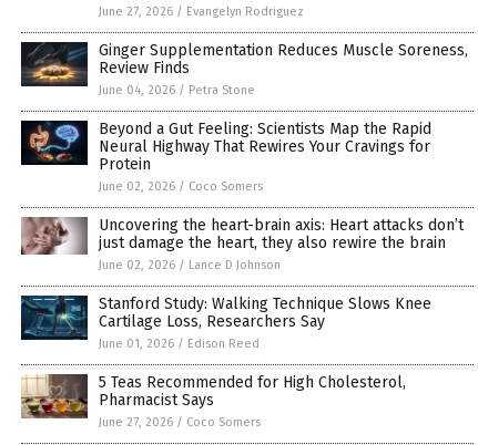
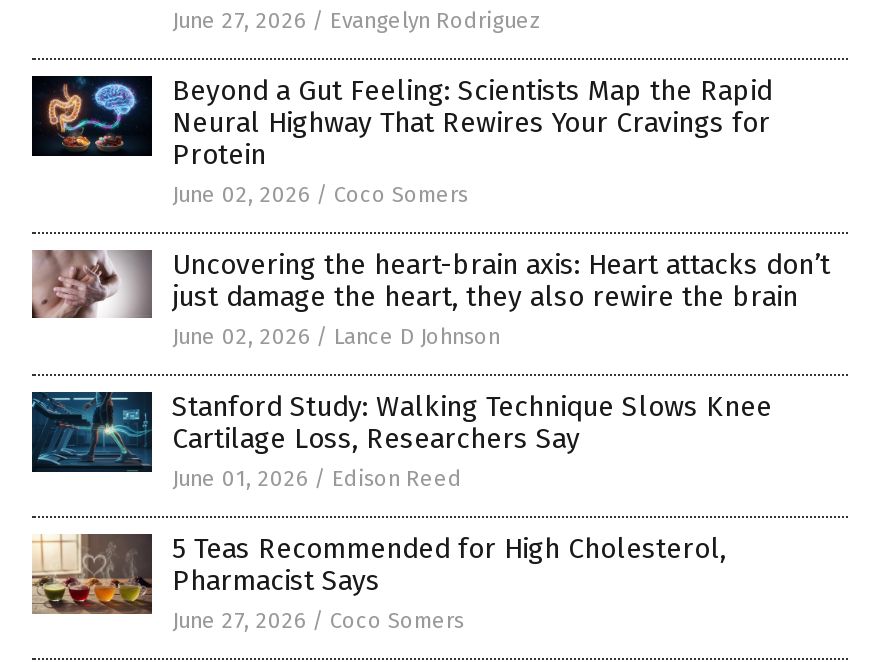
[21,41,468,97] [image] | Ginger Supplementation Reduces Muscle Soreness, | Review Finds | June 04, 2026 / Petra Stone -> none

